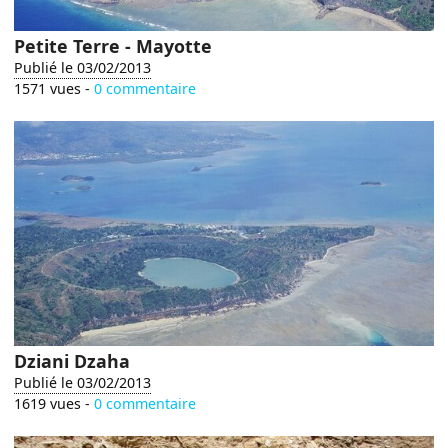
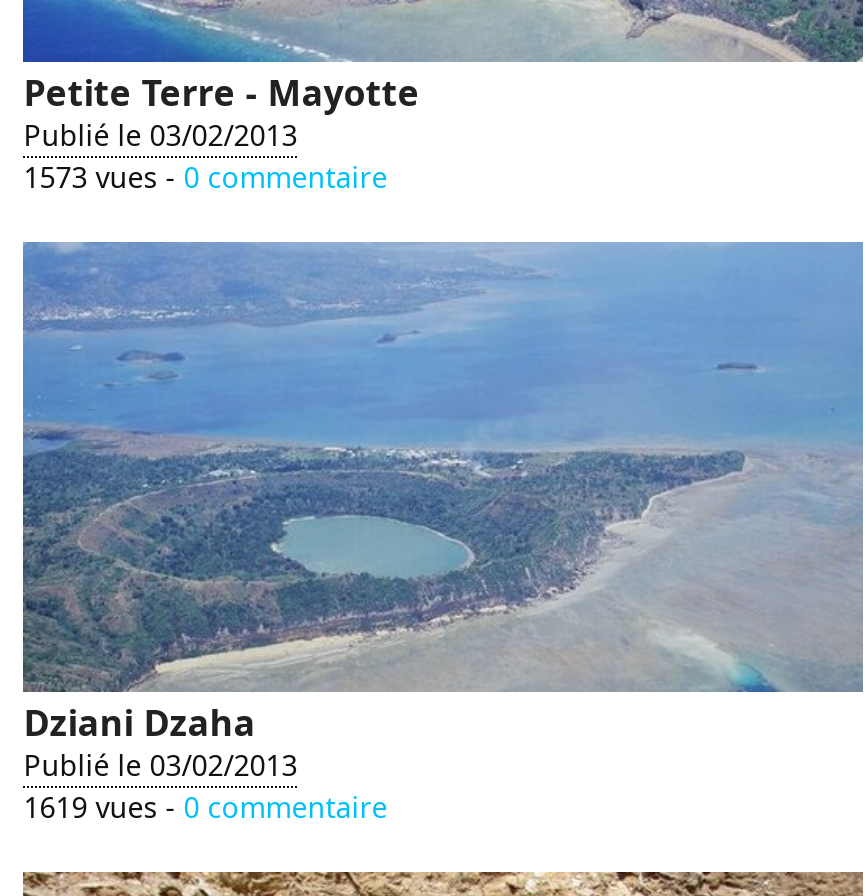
[14,79,196,98] 1571 vues -0 commentaire -> [23,158,387,196] 1573 vues -0 commentaire

